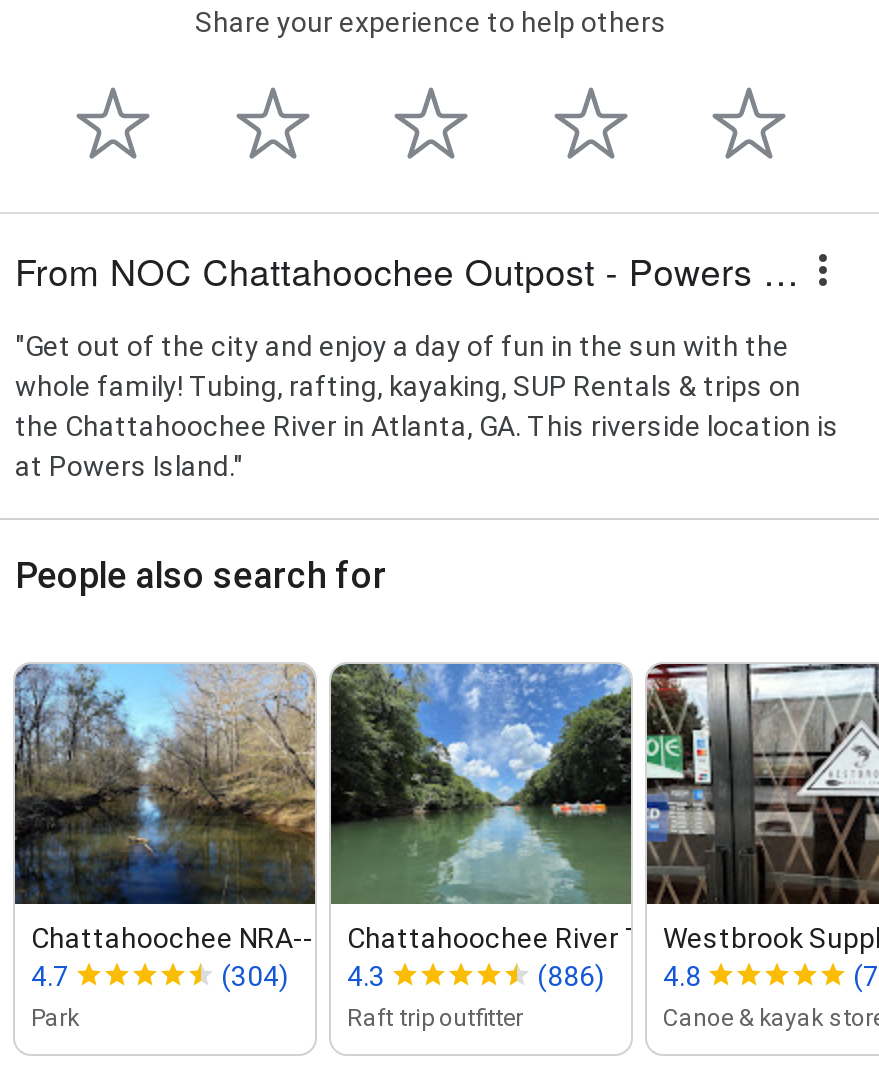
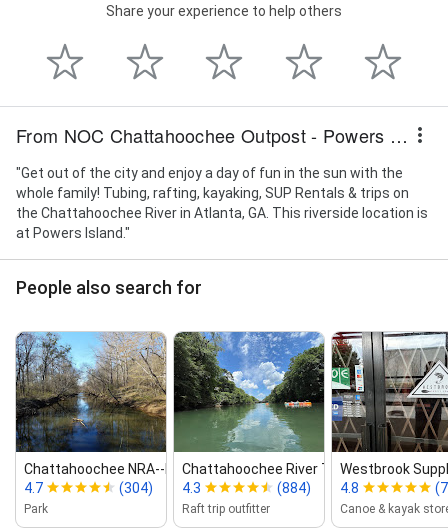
[537,959,701,991] (886) 4.8 -> [277,480,359,496] (884) 4.8

